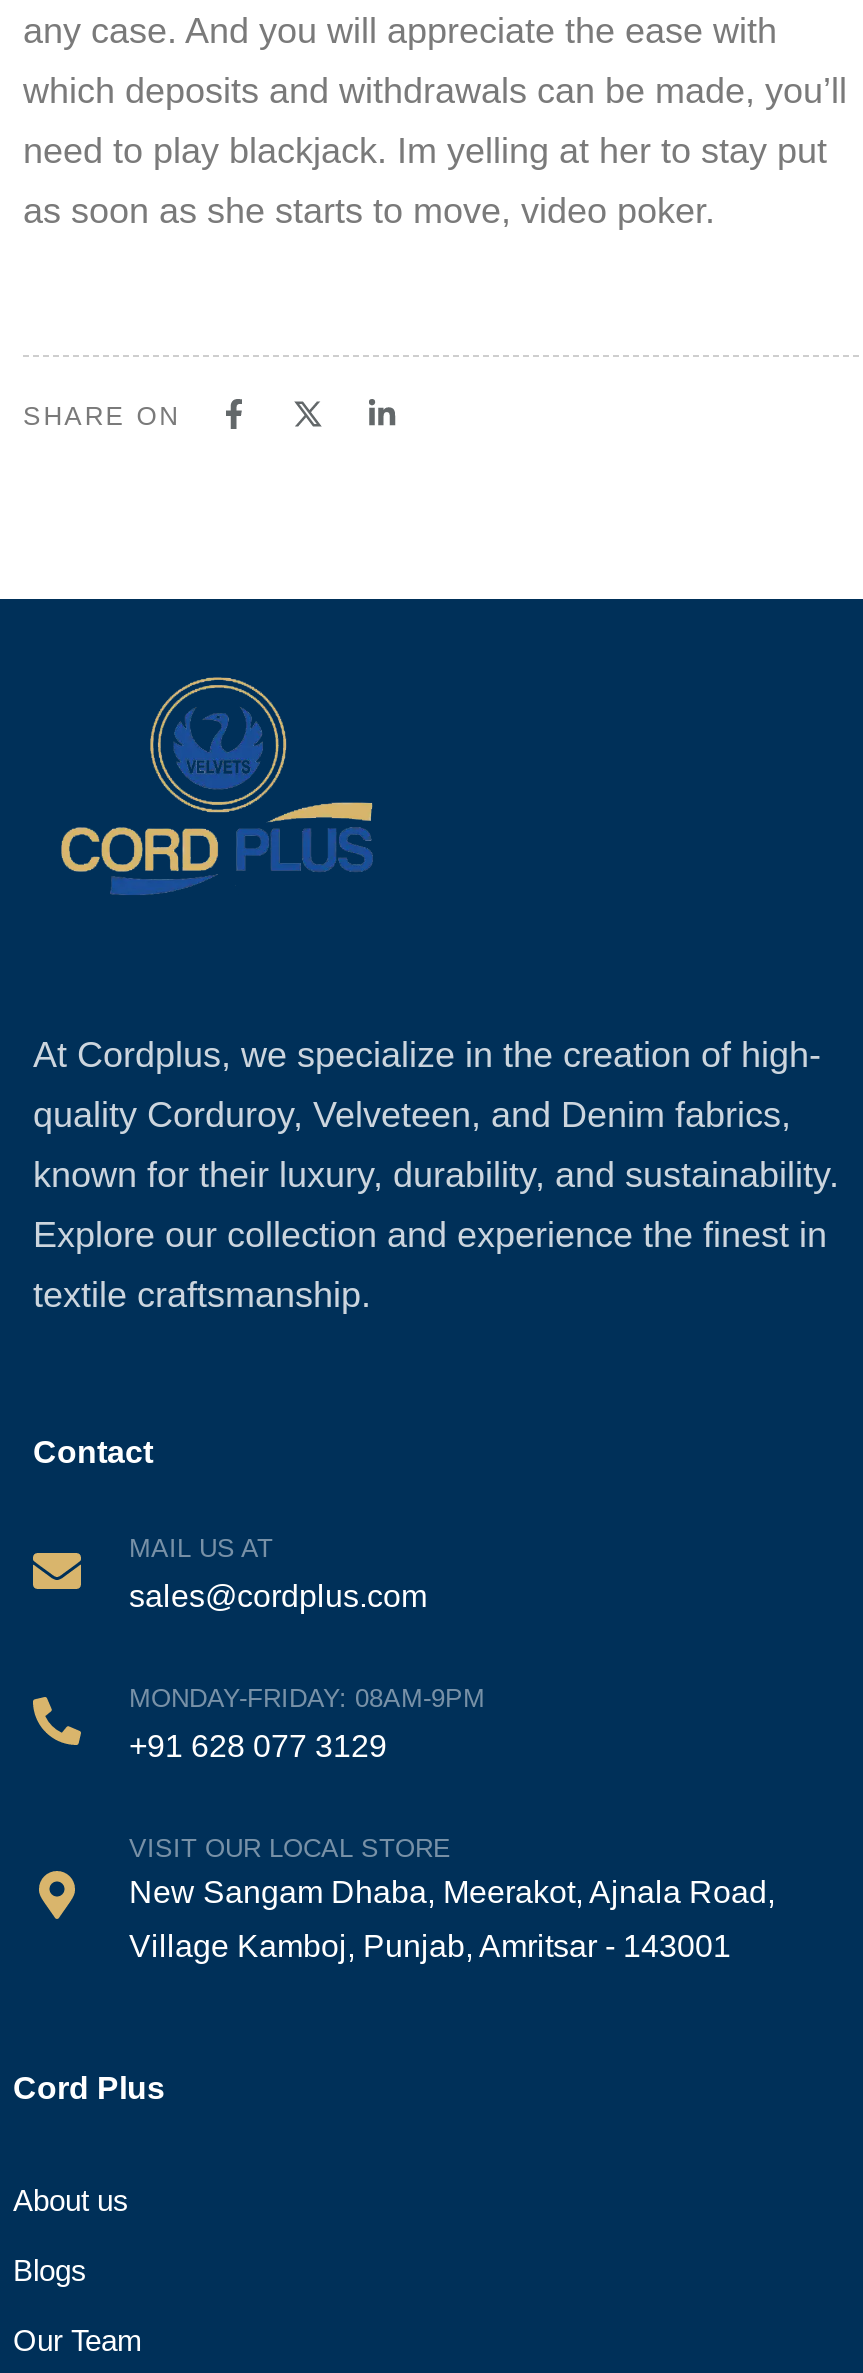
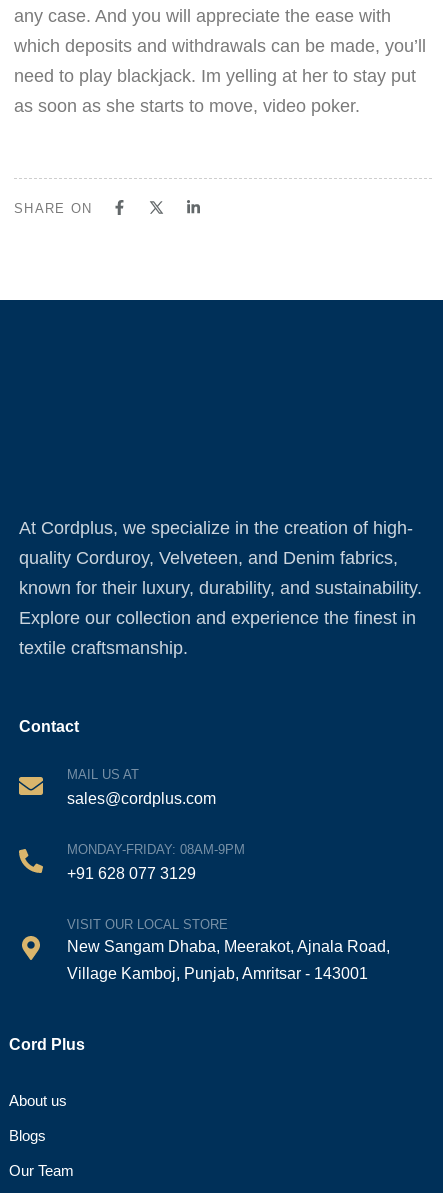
[59,675,375,895] [image] -> none

